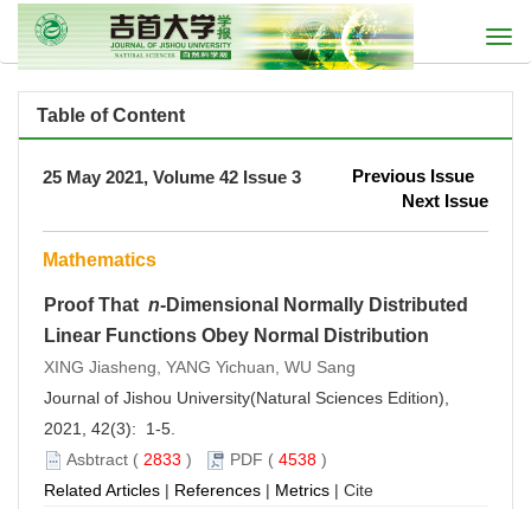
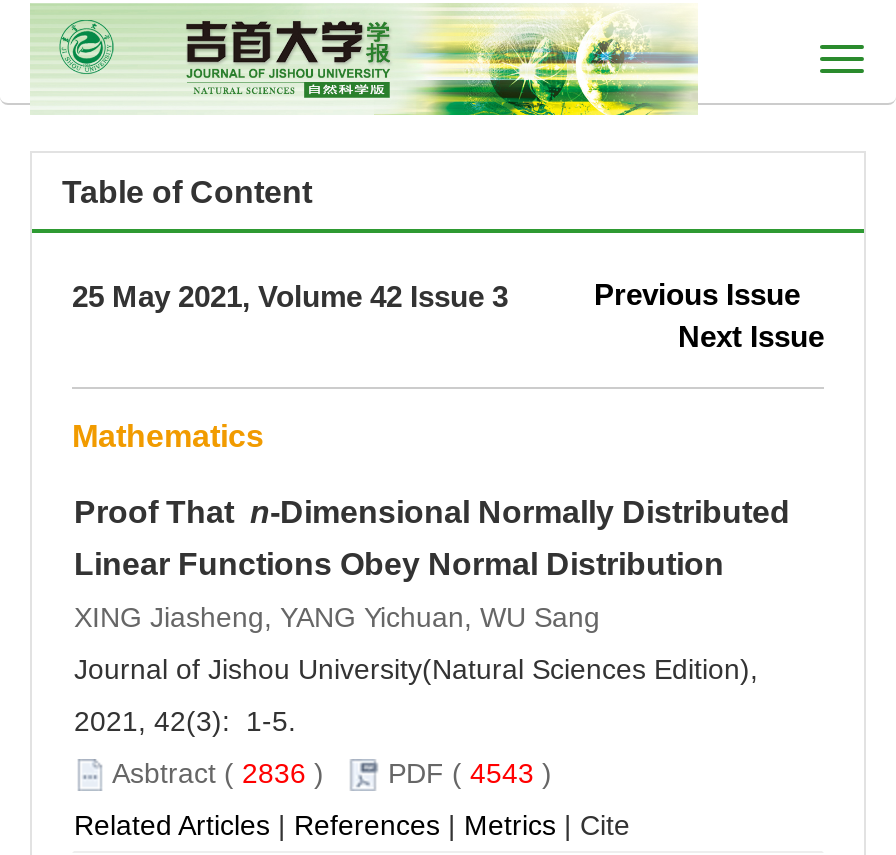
[66,450,206,469] Asbtract (2833) -> [112,757,348,789] Asbtract (2836)
[230,450,337,469] PDF (4538) -> [388,757,568,789] PDF (4543)

